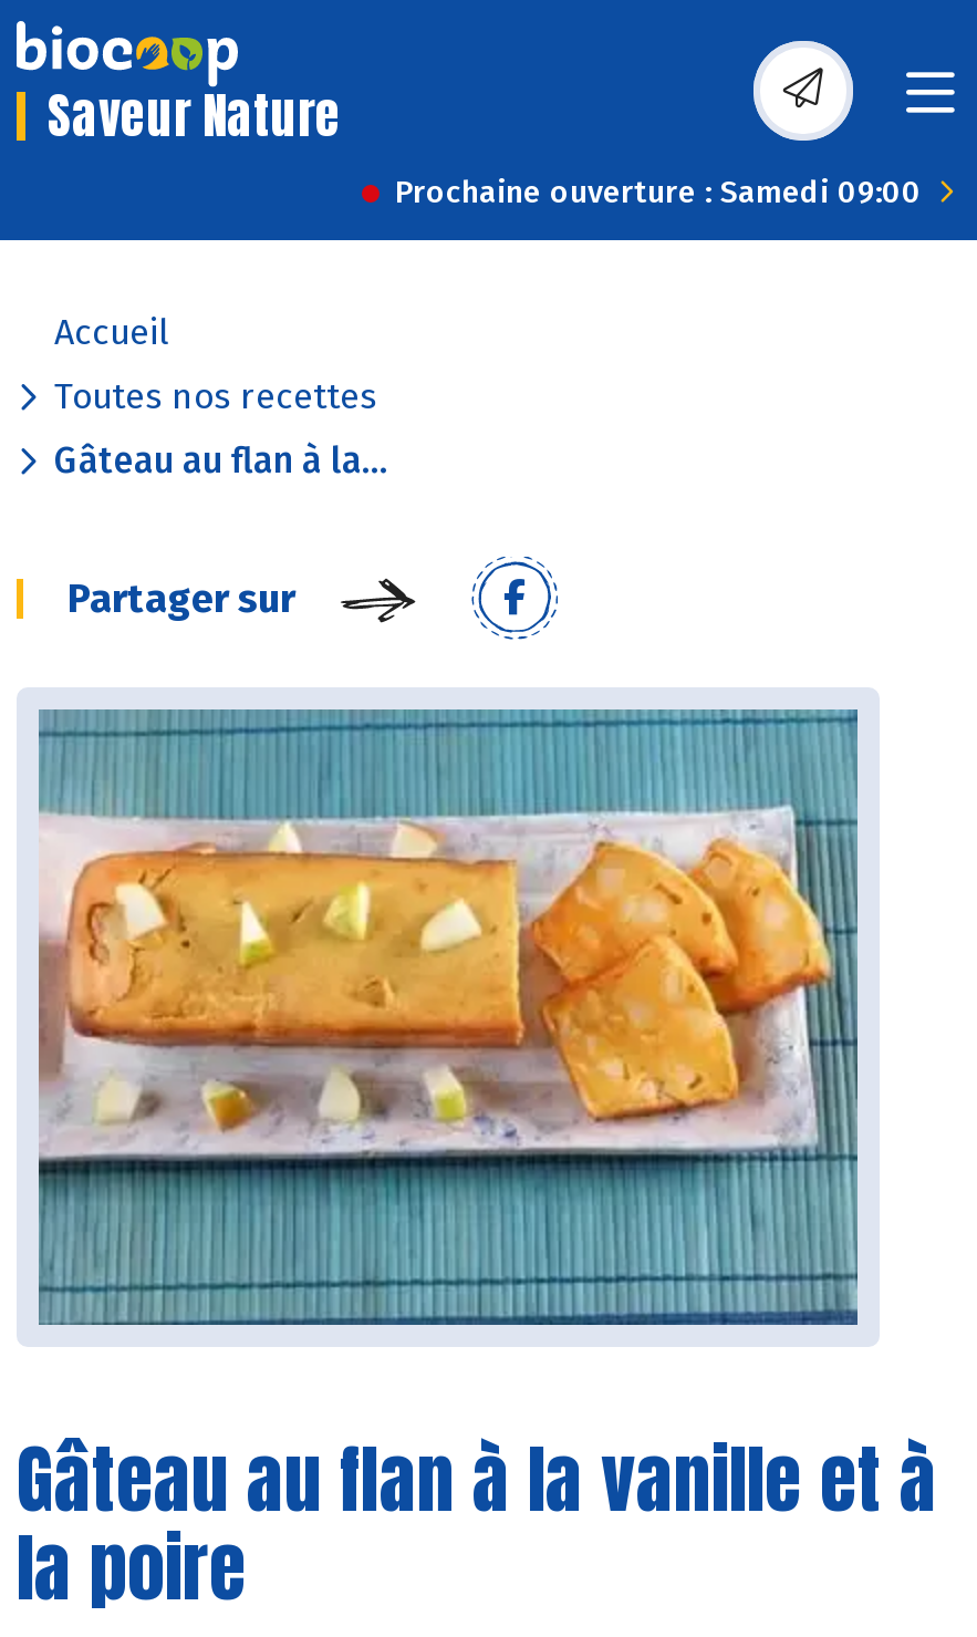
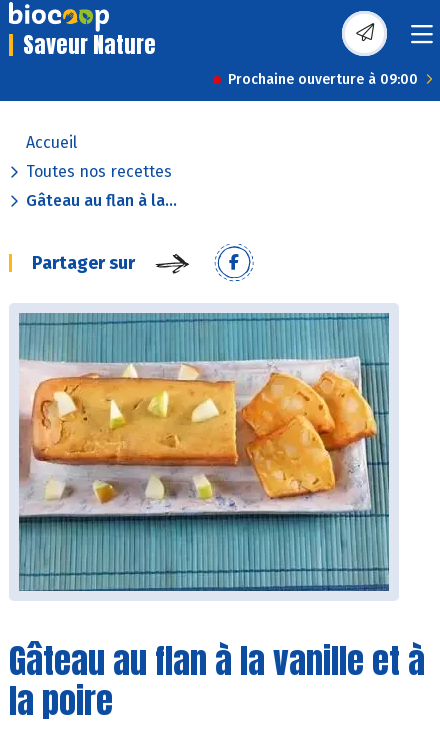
[395,174,922,211] Prochaine ouverture : Samedi 09:00 -> [228,71,418,88] Prochaine ouverture à 09:00

